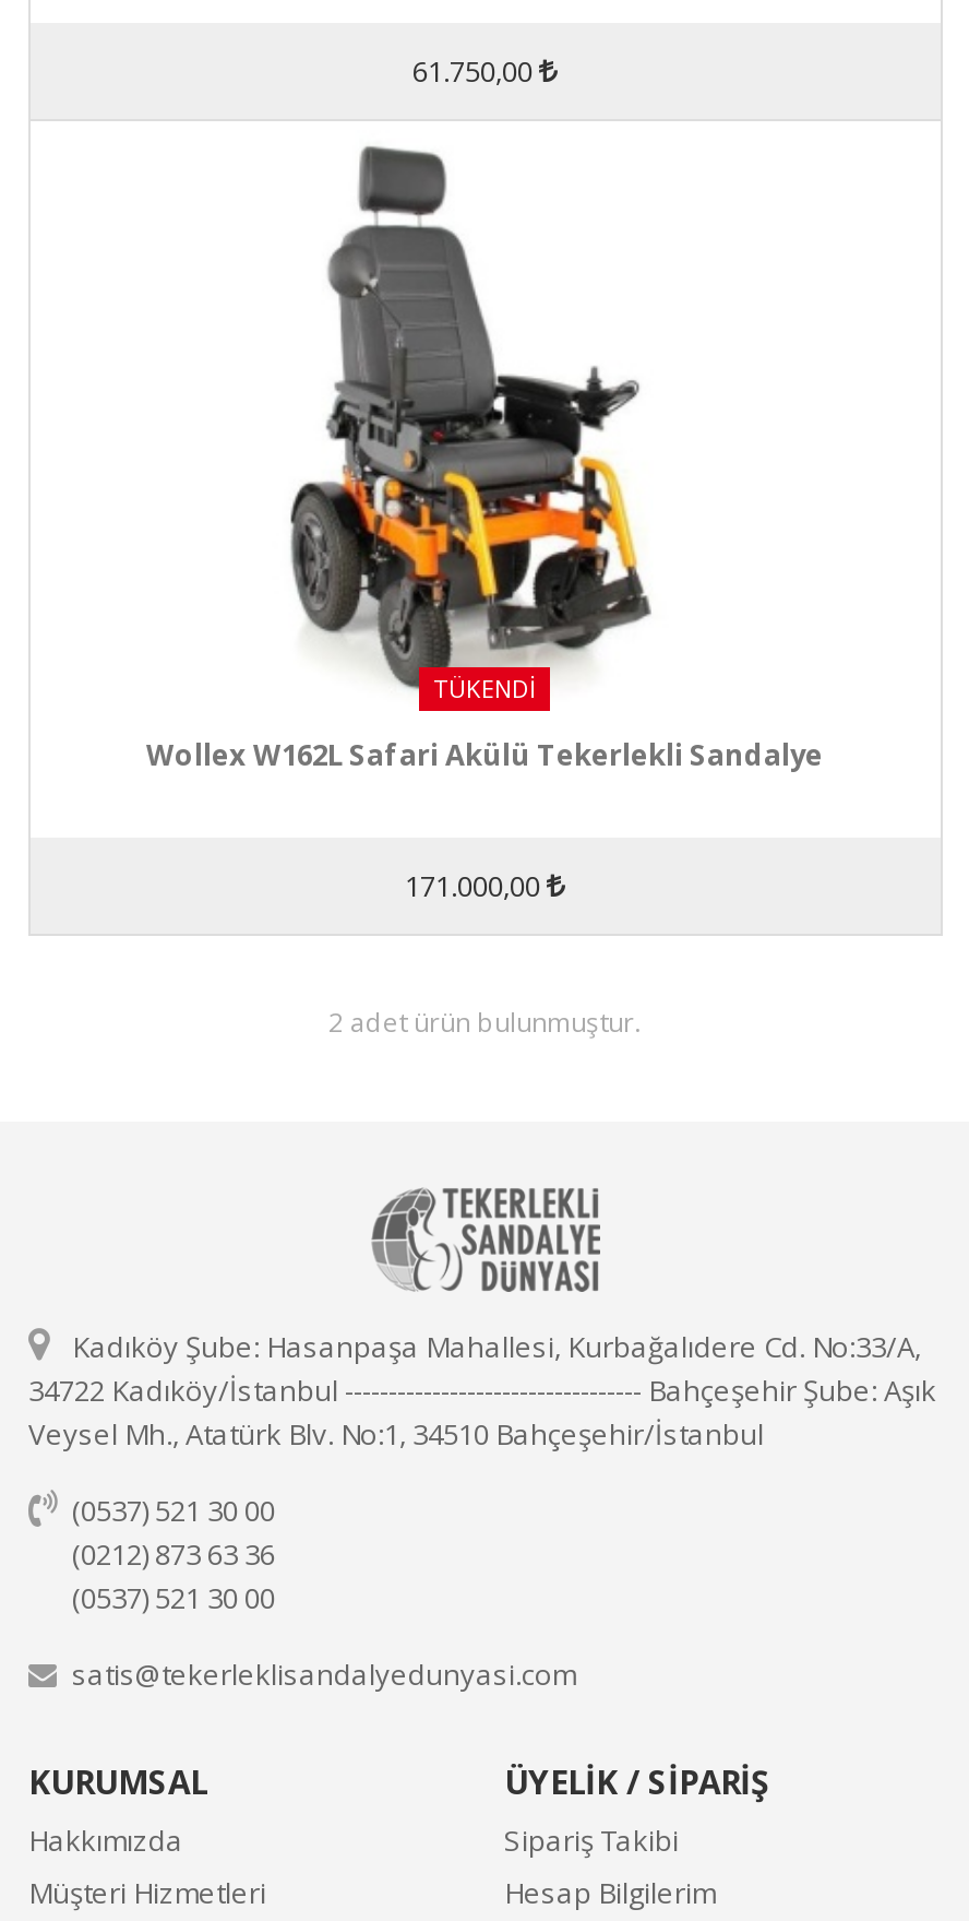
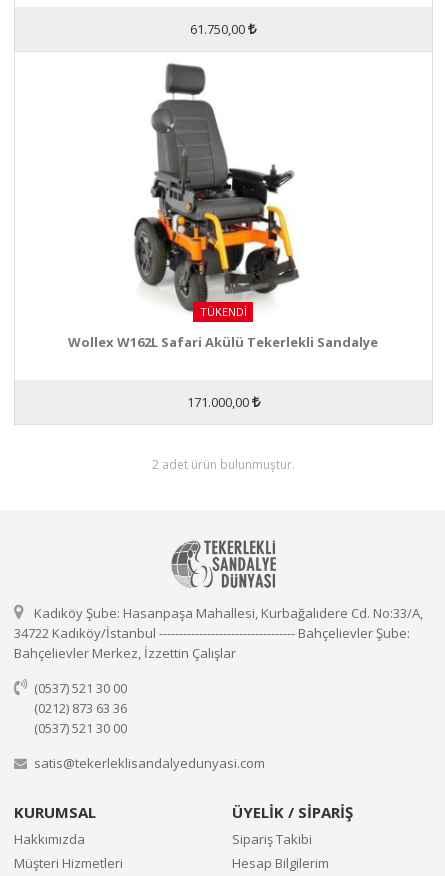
[28,1372,936,1455] 34722 Kadıköy/İstanbul ---------------------------------- Bahçeşehir Şube: Aşık | Veysel Mh., Atatürk Blv. No:1, 34510 Bahçeşehir/İstanbul -> [14,624,410,662] 34722 Kadıköy/İstanbul ---------------------------------- Bahçelievler Şube: | Bahçelievler Merkez, İzzettin Çalışlar

